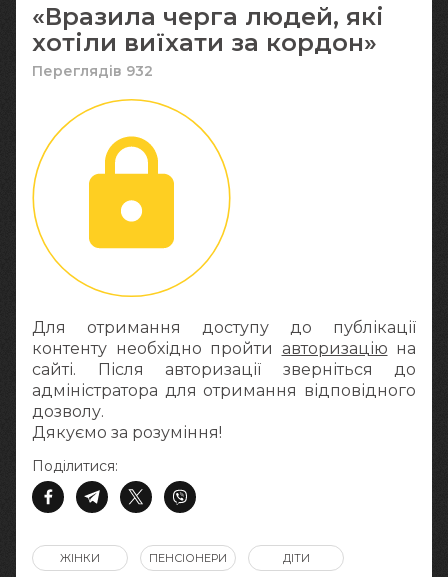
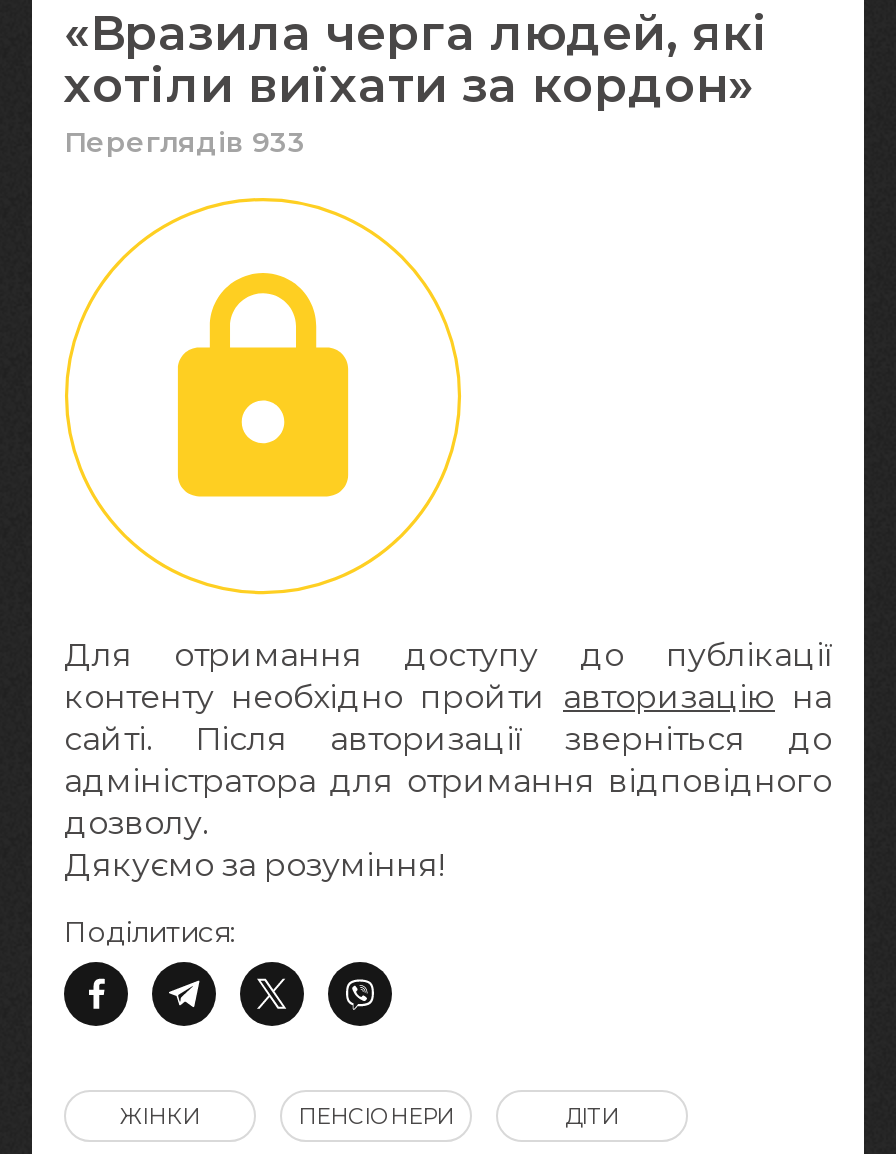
[32,62,153,80] Переглядів 932 -> [64,124,306,160] Переглядів 933

